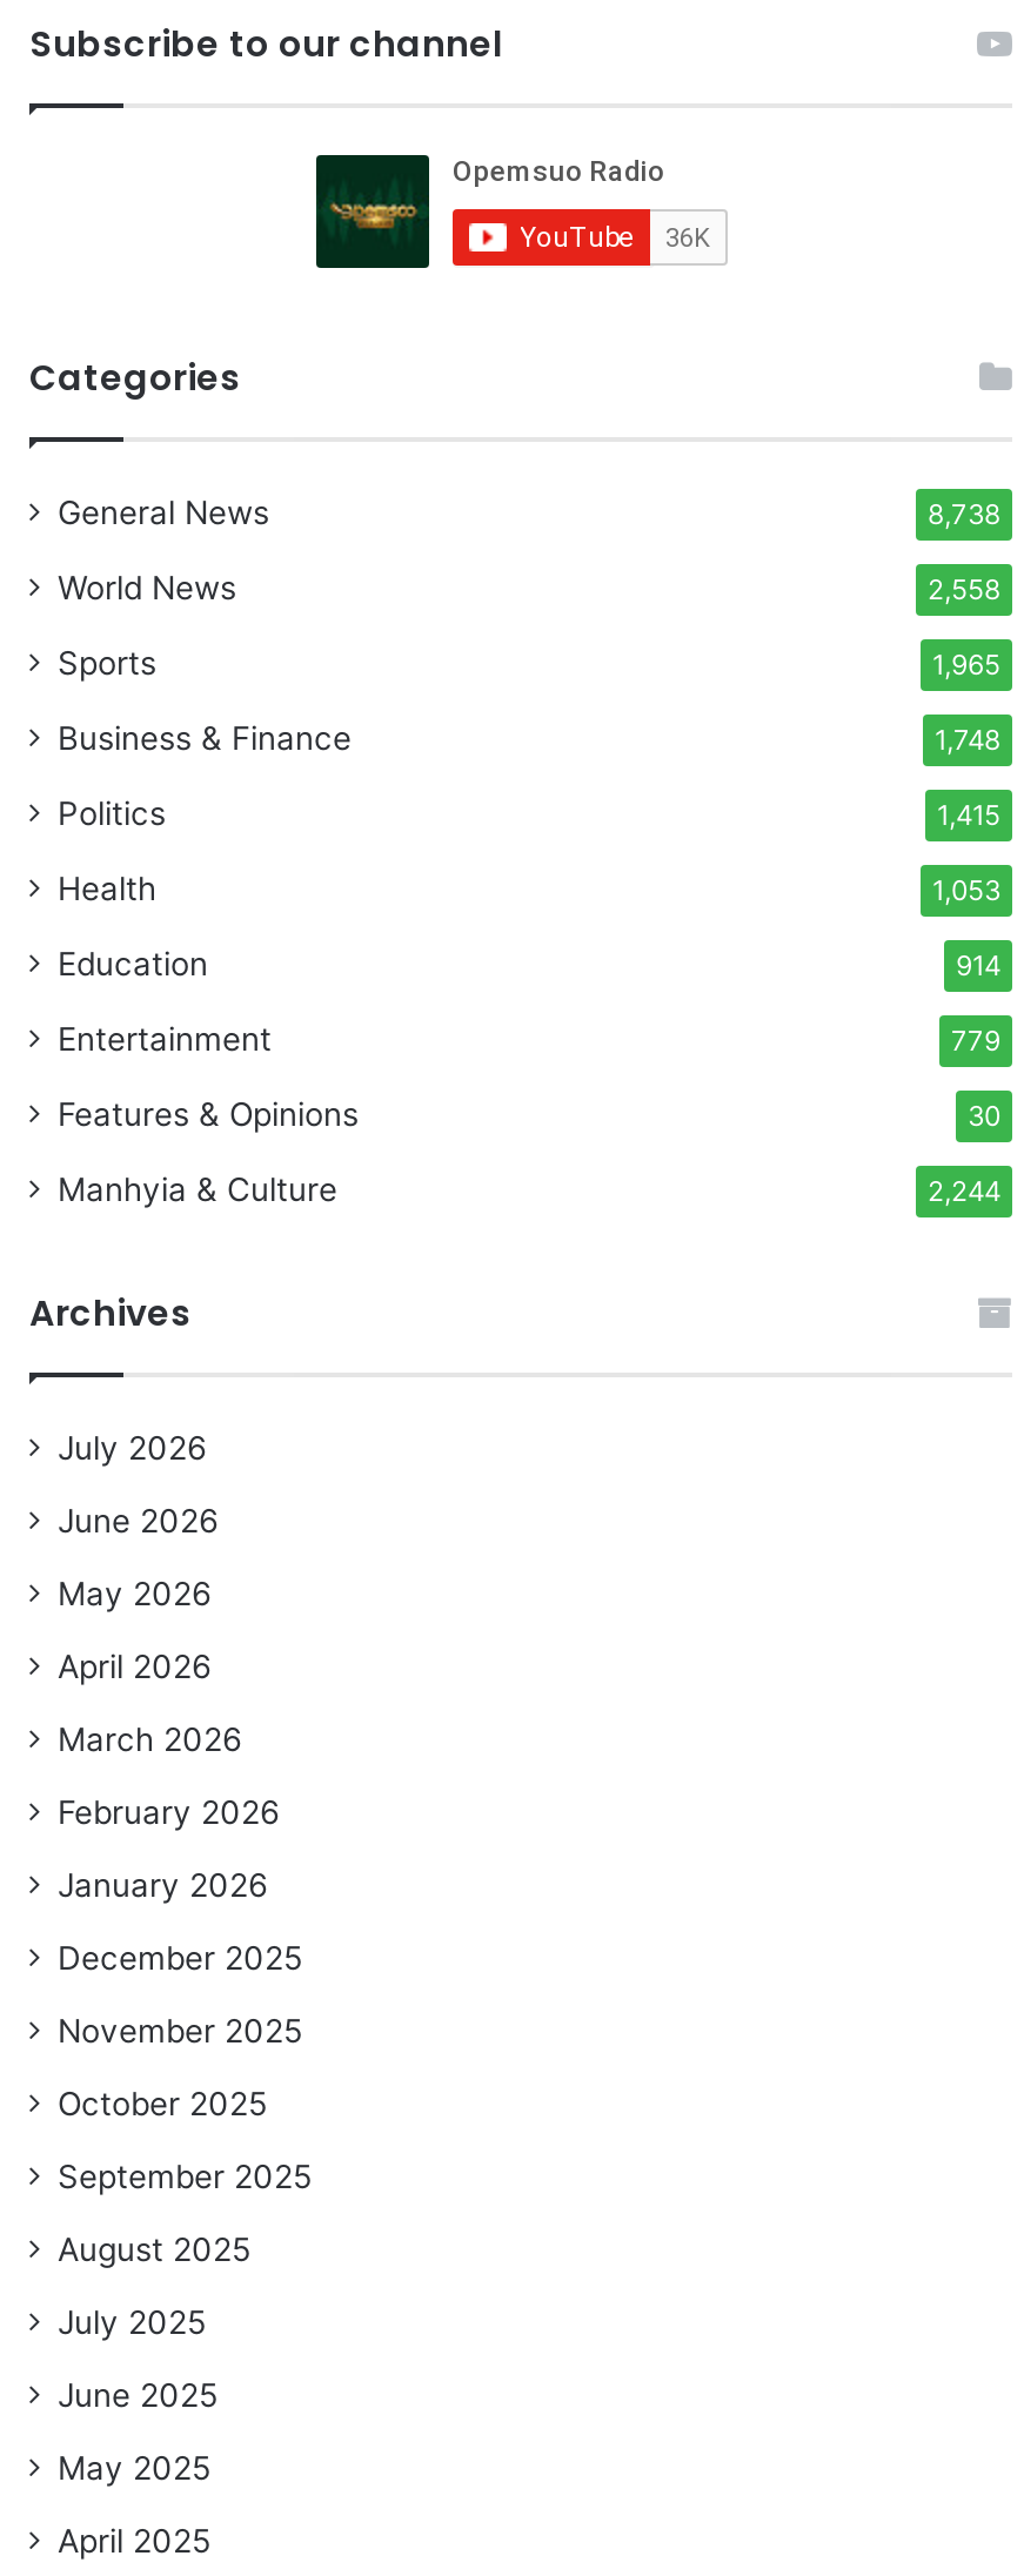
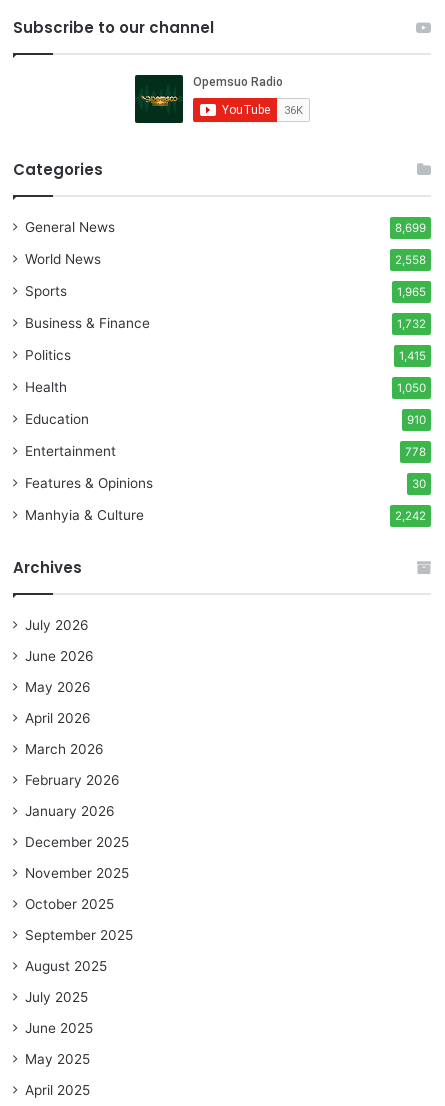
[928,497,1000,530] 8,738 -> [395,221,426,235] 8,699
[935,723,1000,756] 1,748 -> [397,317,426,331] 1,732
[932,873,1000,906] 1,053 -> [397,381,426,395] 1,050
[956,949,1000,982] 914 -> [407,413,426,427] 910
[951,1024,1000,1057] 779 -> [405,445,426,459] 778
[928,1174,1000,1207] 2,244 -> [395,509,426,523] 2,242

